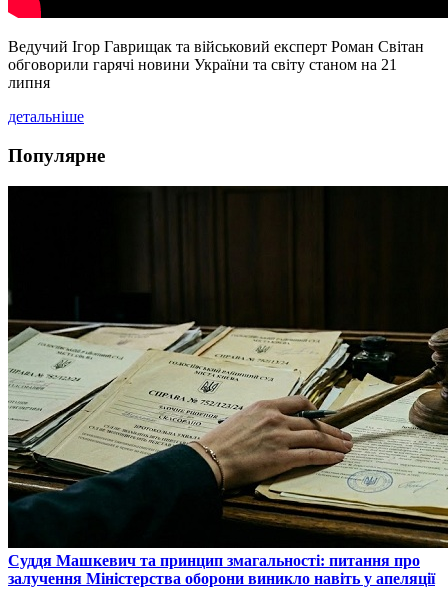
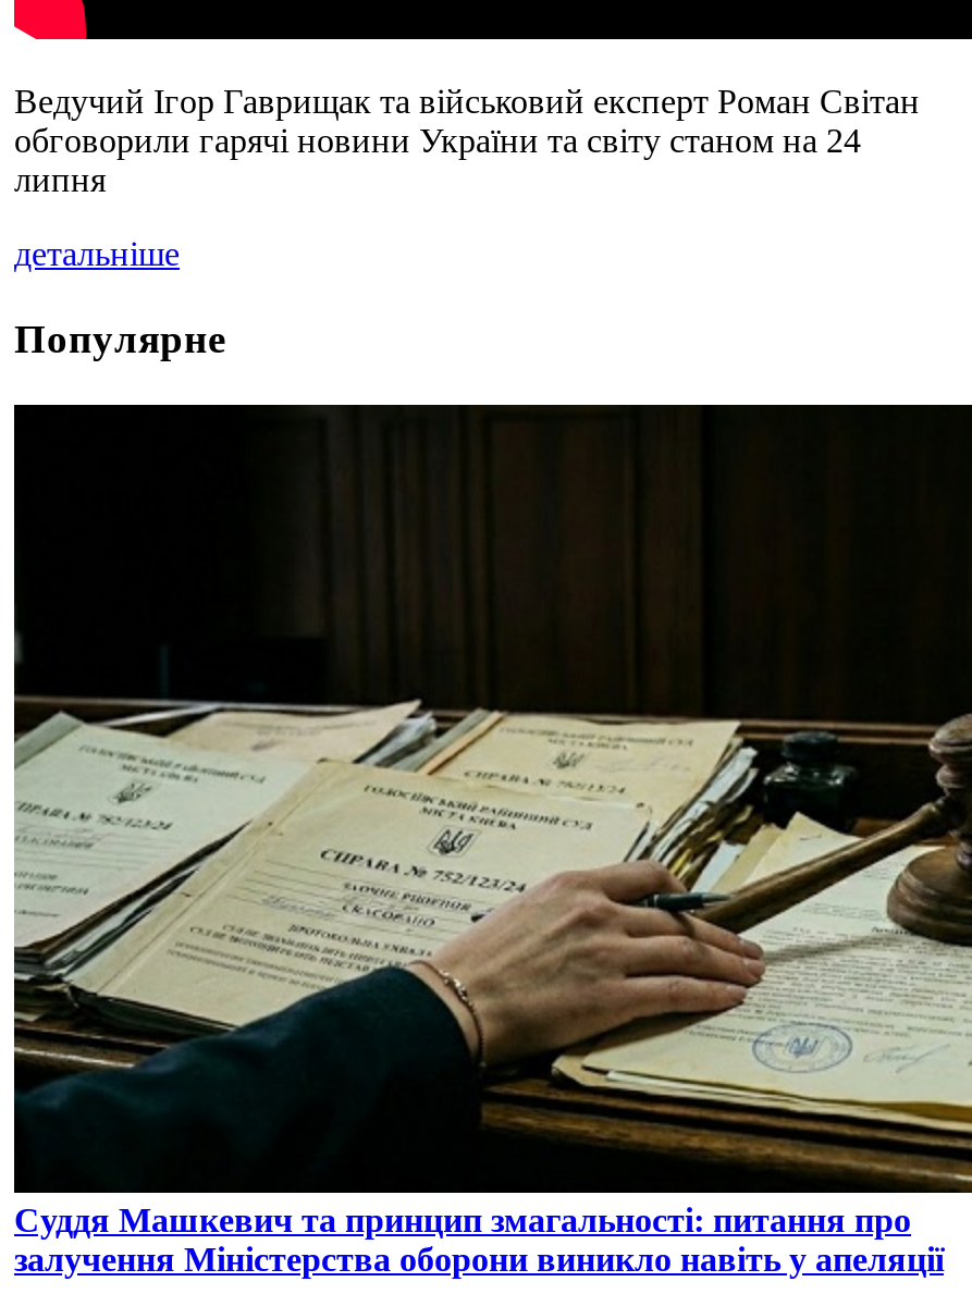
[8,56,397,73] обговорили гарячі новини України та світу станом на 21 -> [14,123,861,160] обговорили гарячі новини України та світу станом на 24

